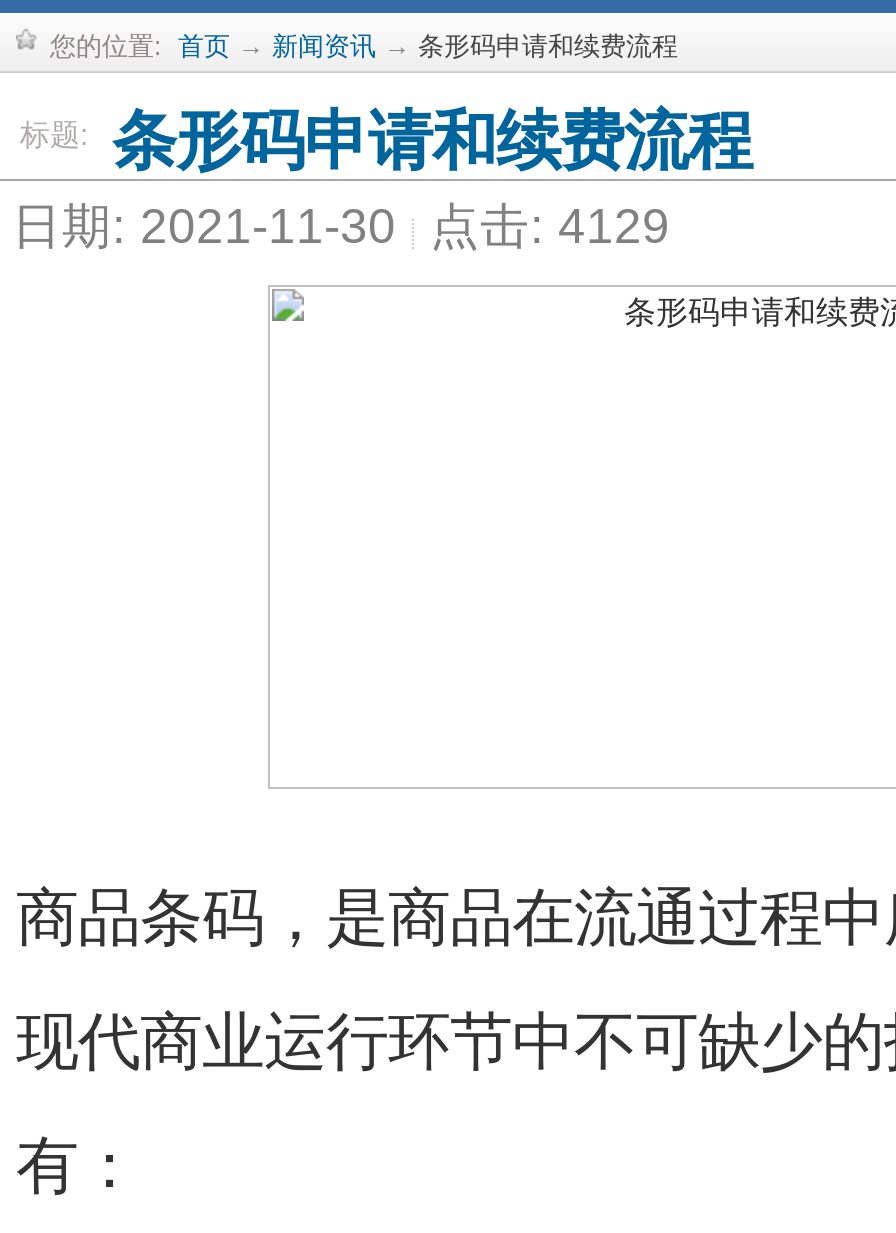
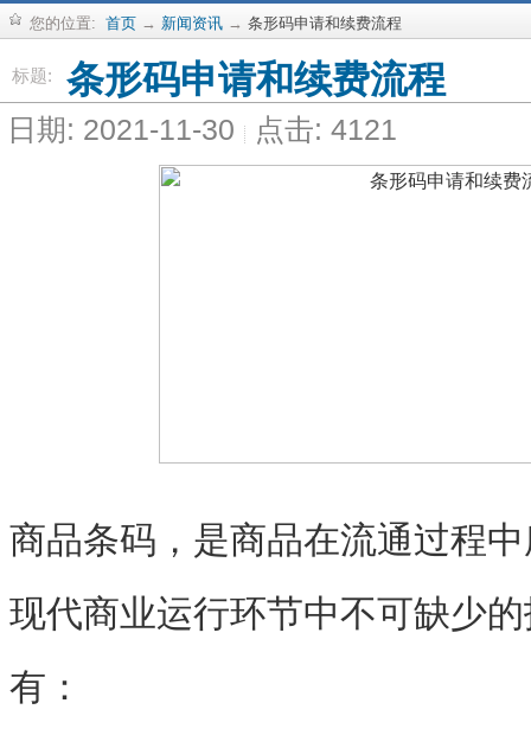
[12,199,670,253] 日期: 2021-11-30 点击: 4129 -> [7,114,397,146] 日期: 2021-11-30 点击: 4121

